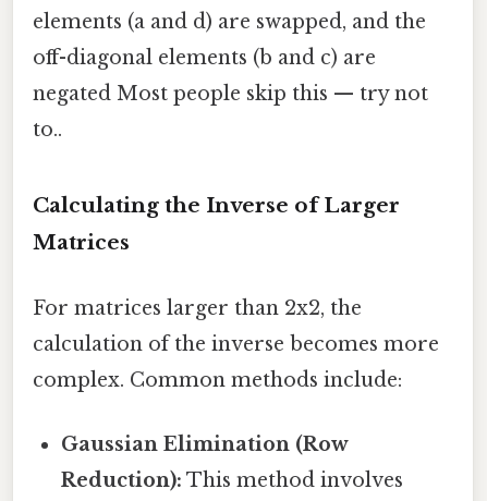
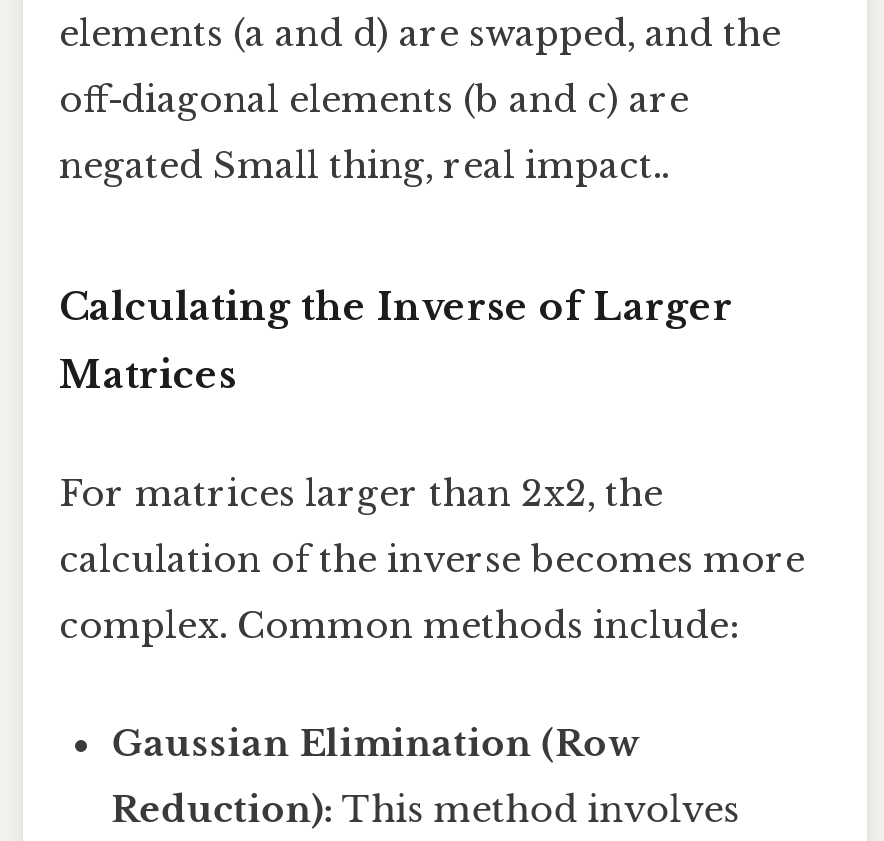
[33,81,428,141] negated Most people skip this — try not | to.. -> [59,143,669,187] negated Small thing, real impact..

